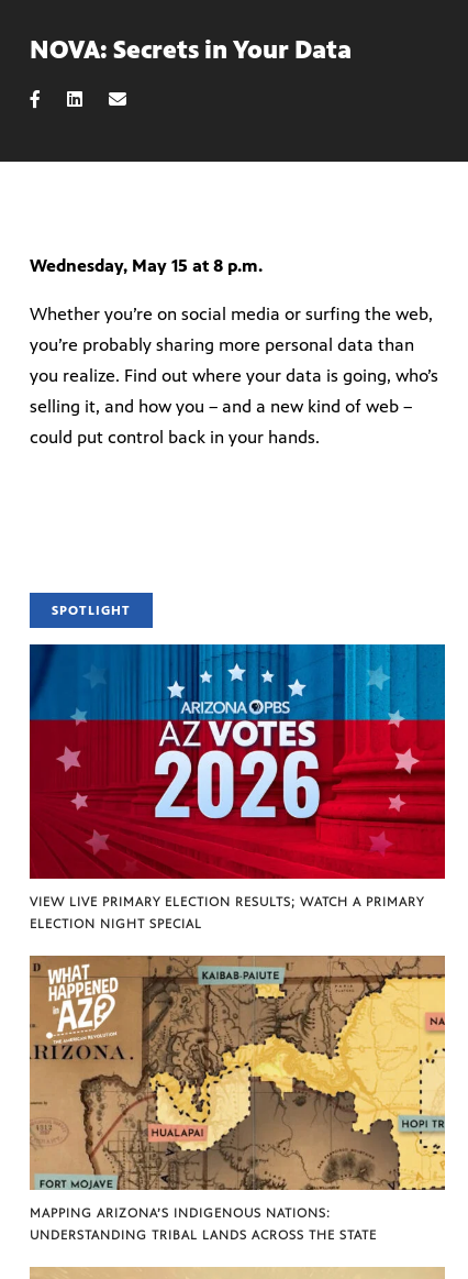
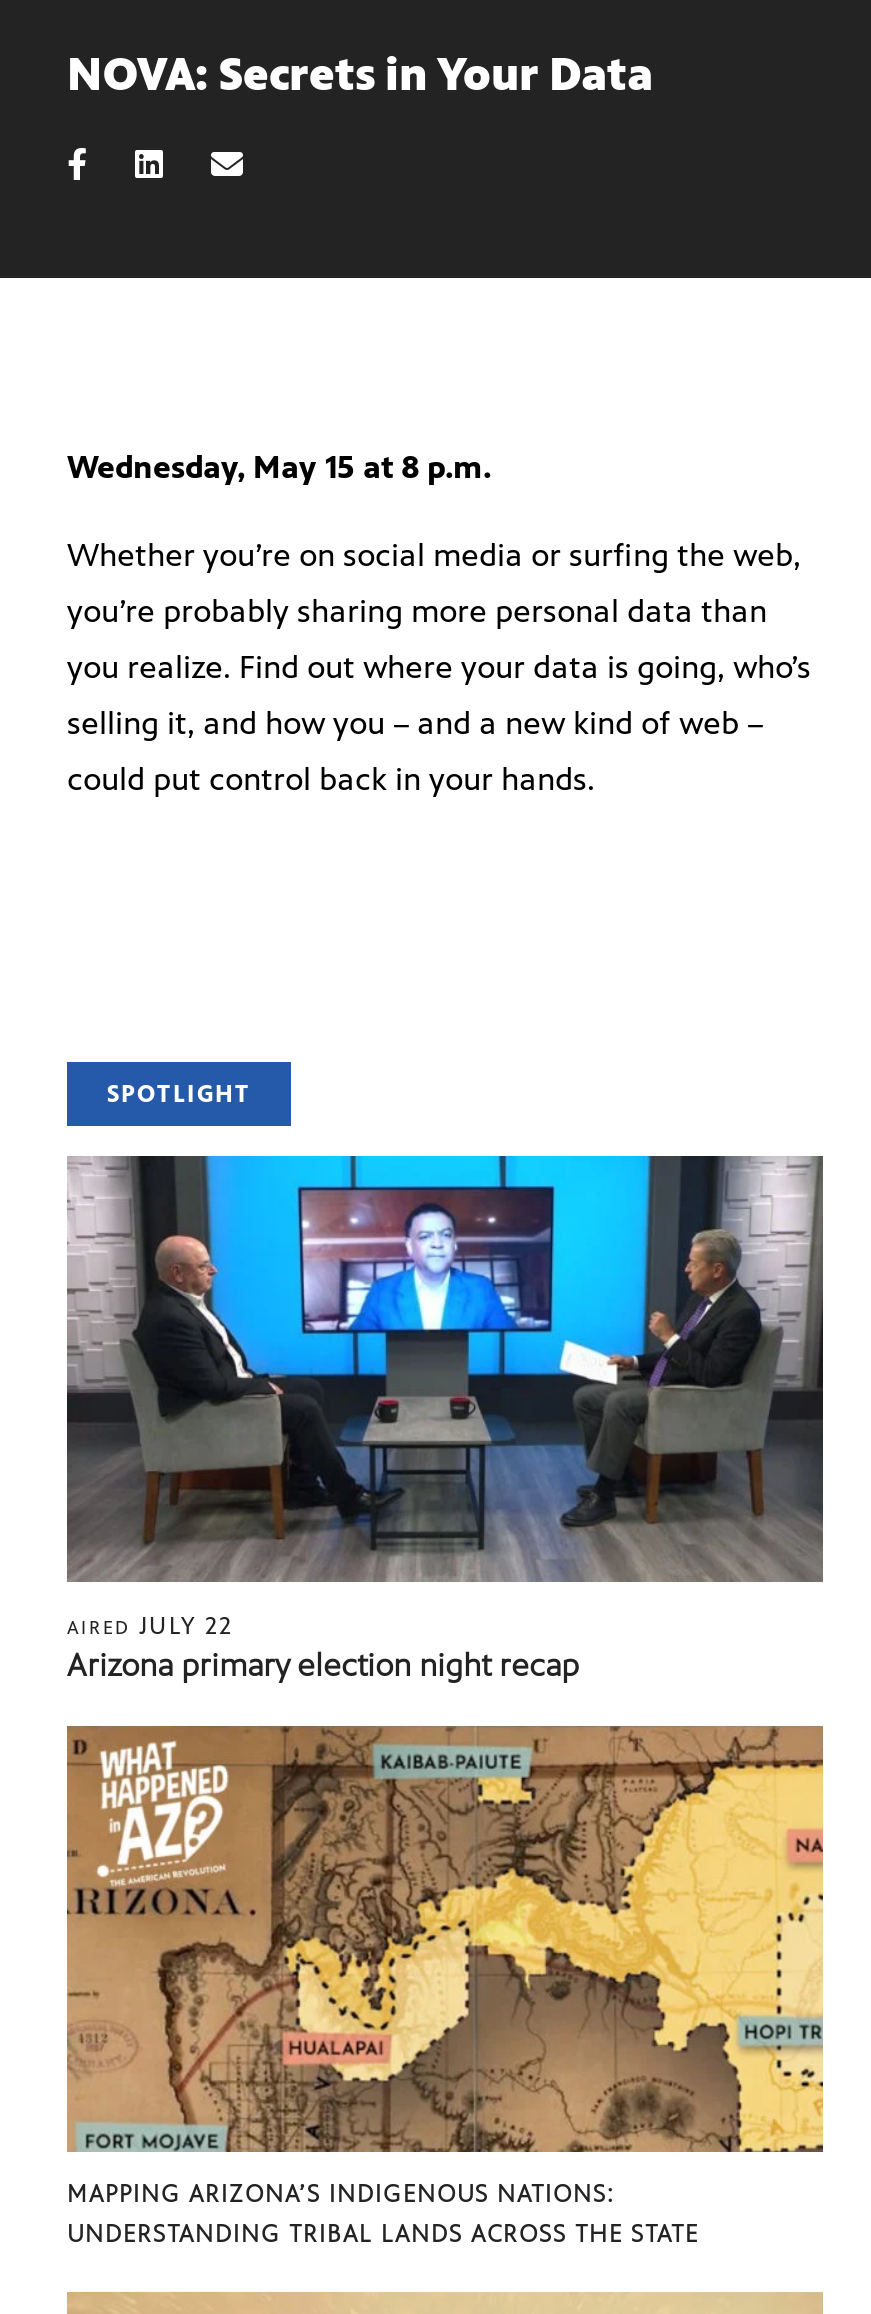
[29,643,446,932] [image] | VIEW LIVE PRIMARY ELECTION RESULTS; WATCH A PRIMARY | ELECTION NIGHT SPECIAL -> [65,1154,825,1685] [image] | AIRED JULY 22 | Arizona primary election night recap

